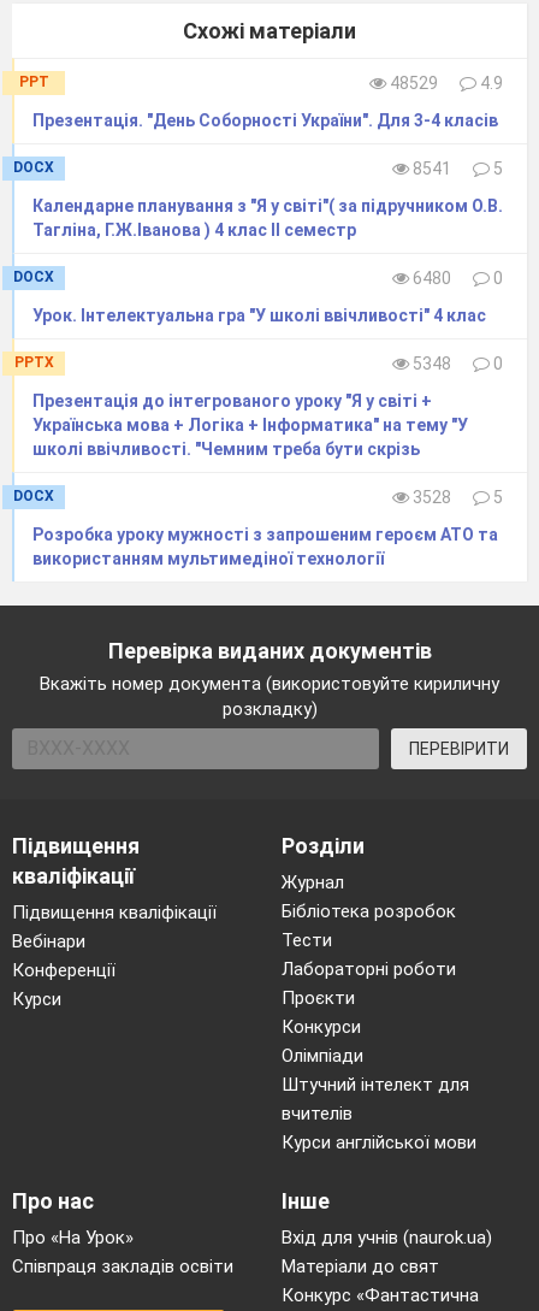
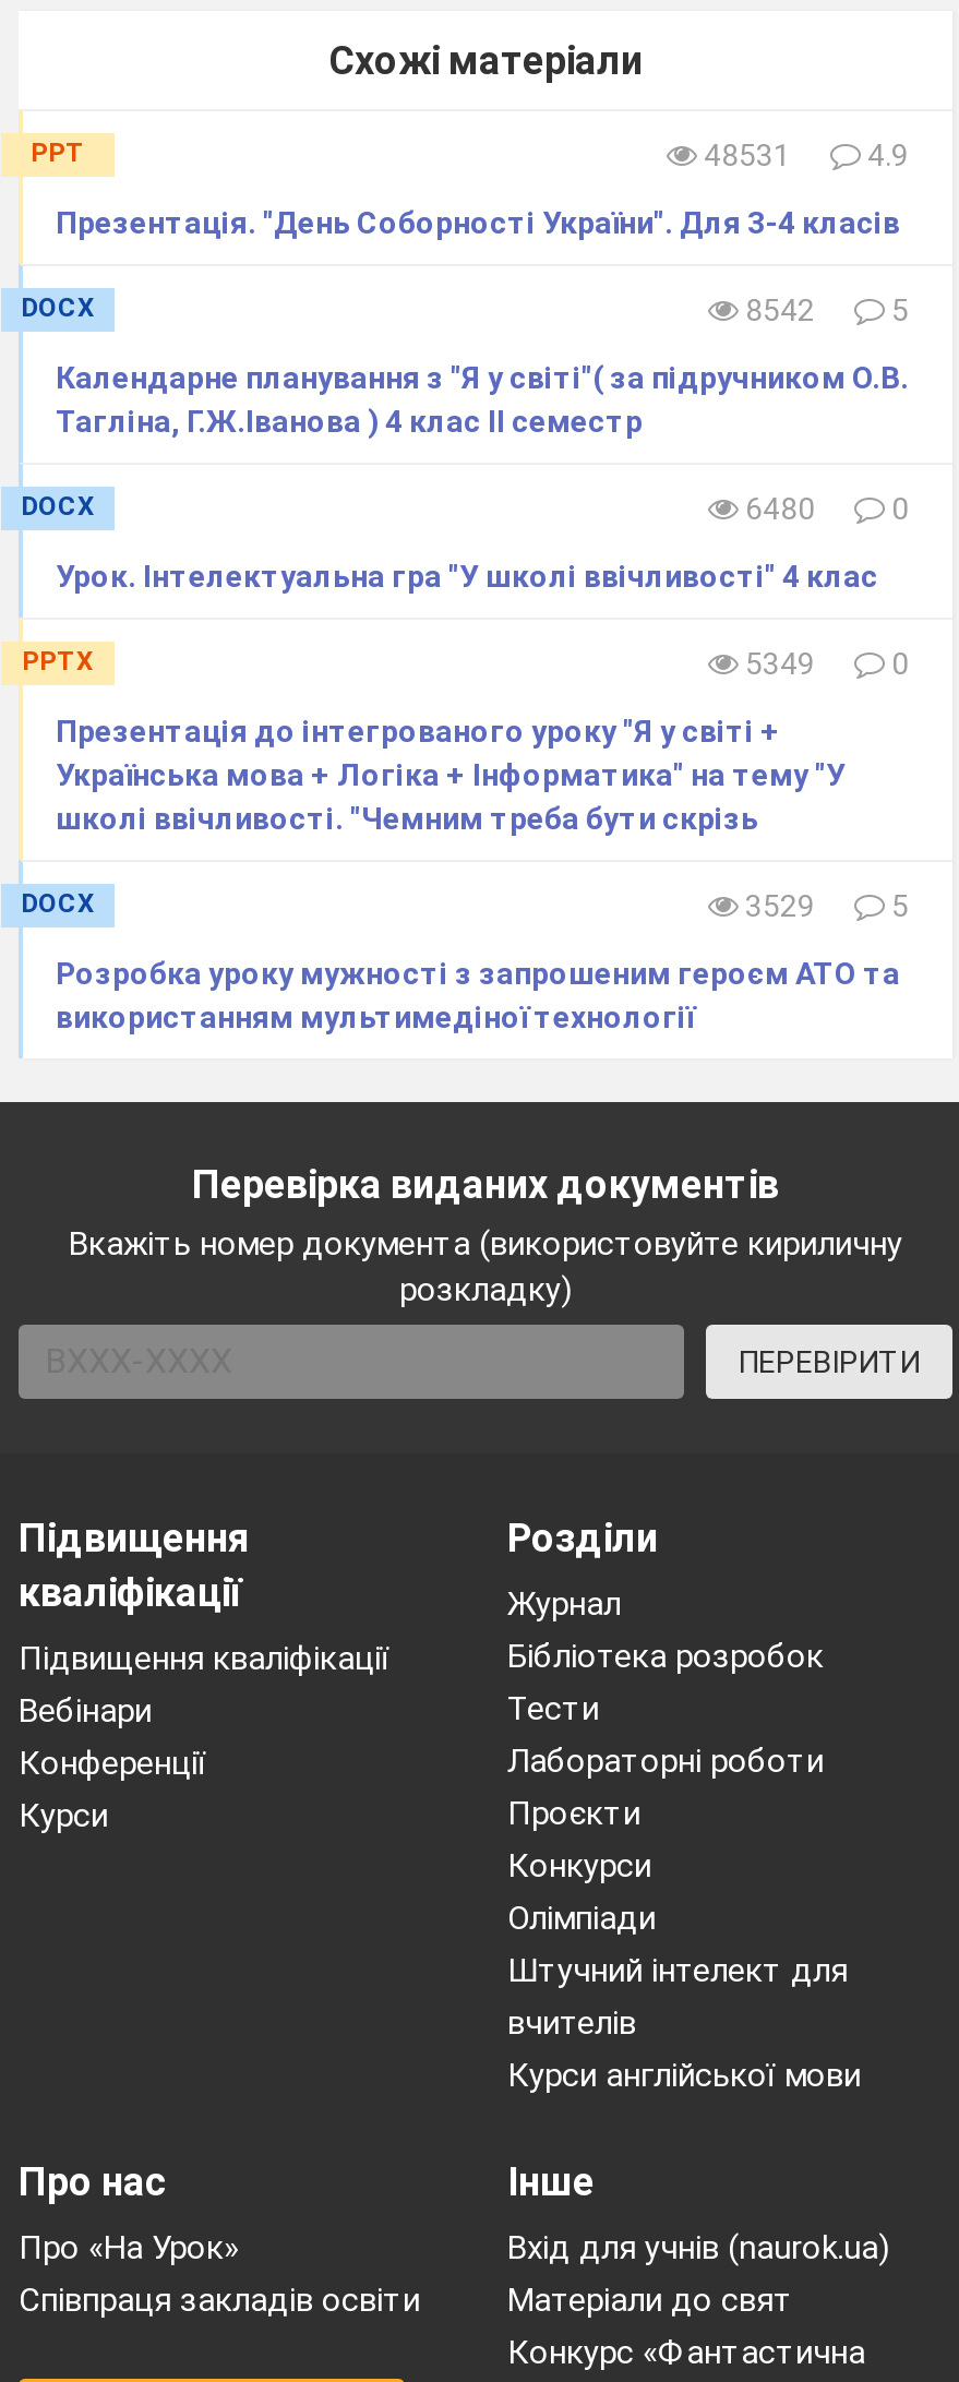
[386,74,503,93] 48529 4.9 -> [697,139,909,174] 48531 4.9
[409,159,503,178] 8541 5 -> [739,294,909,329] 8542 5
[409,354,503,373] 5348 0 -> [739,647,909,682] 5349 0
[409,488,503,507] 3528 5 -> [739,890,909,924] 3529 5

